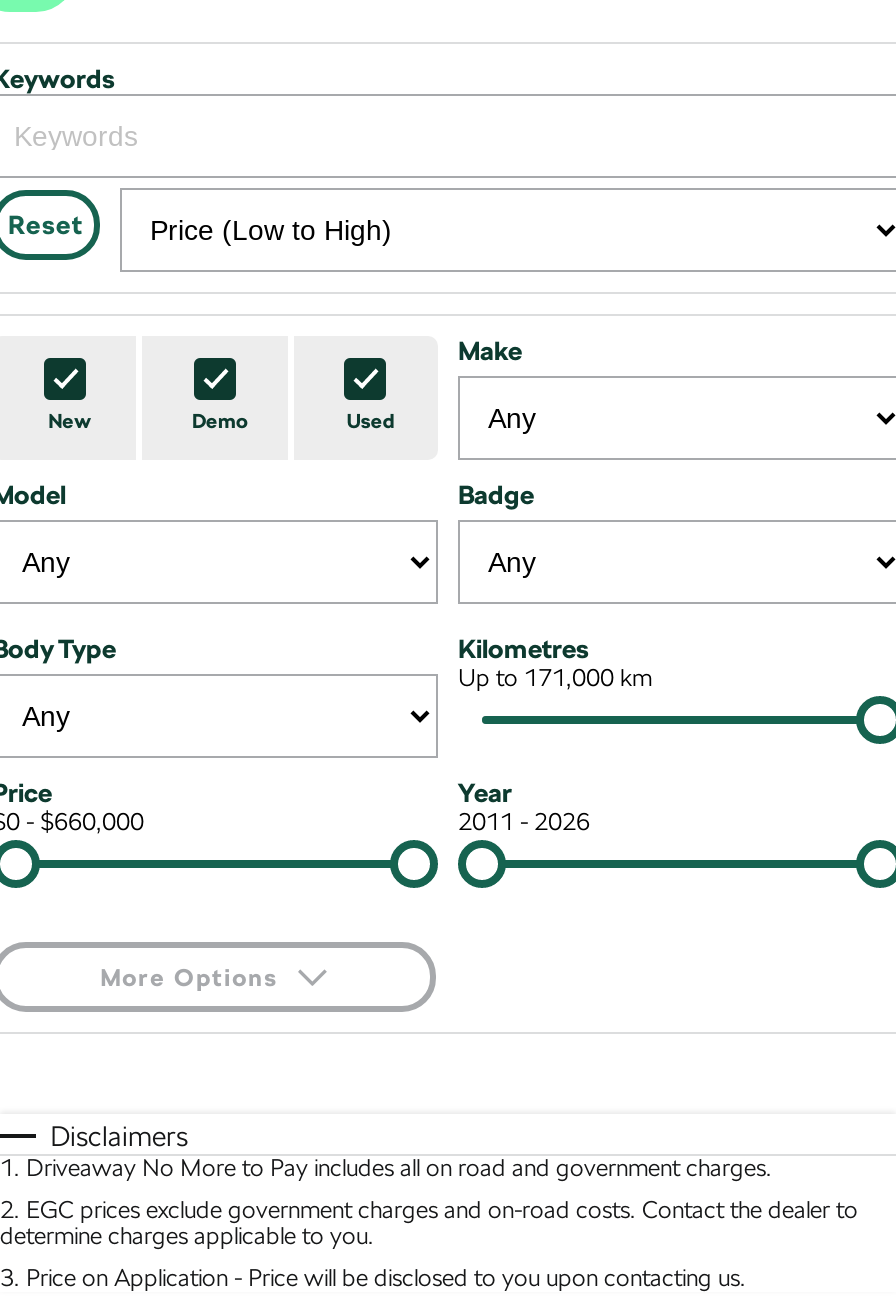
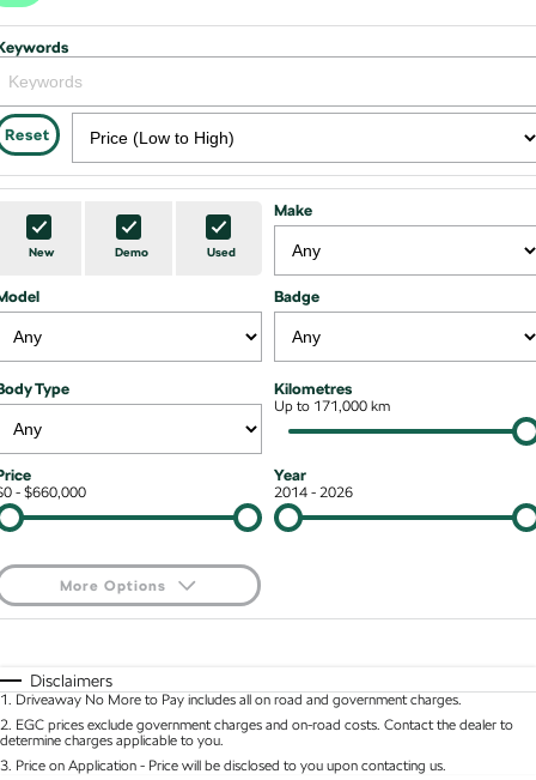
[458,808,590,836] 2011 - 2026 -> [274,484,353,501] 2014 - 2026

